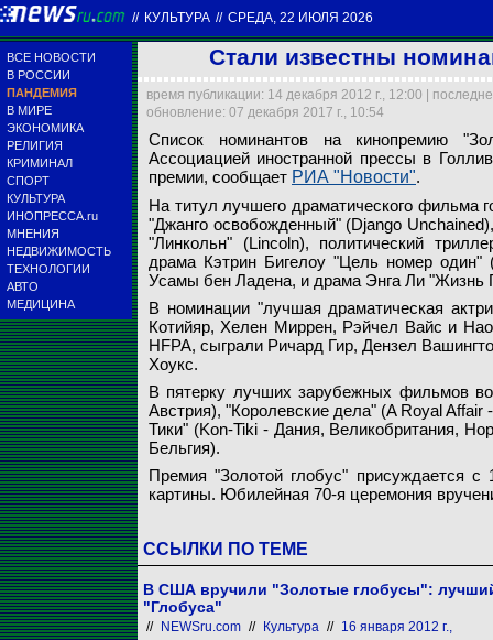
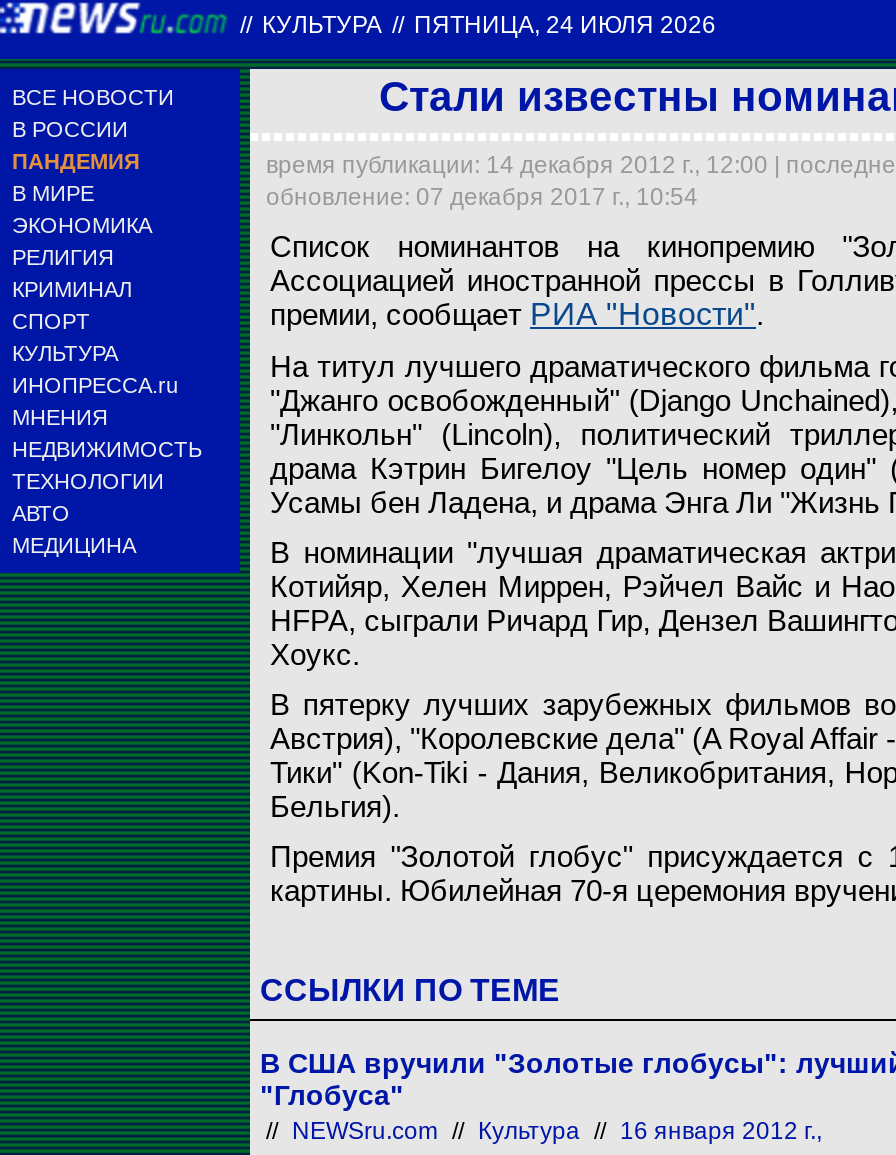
[132,9,373,25] // КУЛЬТУРА // СРЕДА, 22 ИЮЛЯ 2026 -> [240,10,716,38] // КУЛЬТУРА // ПЯТНИЦА, 24 ИЮЛЯ 2026

